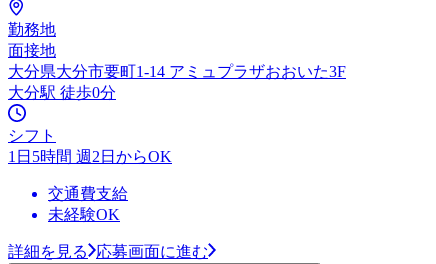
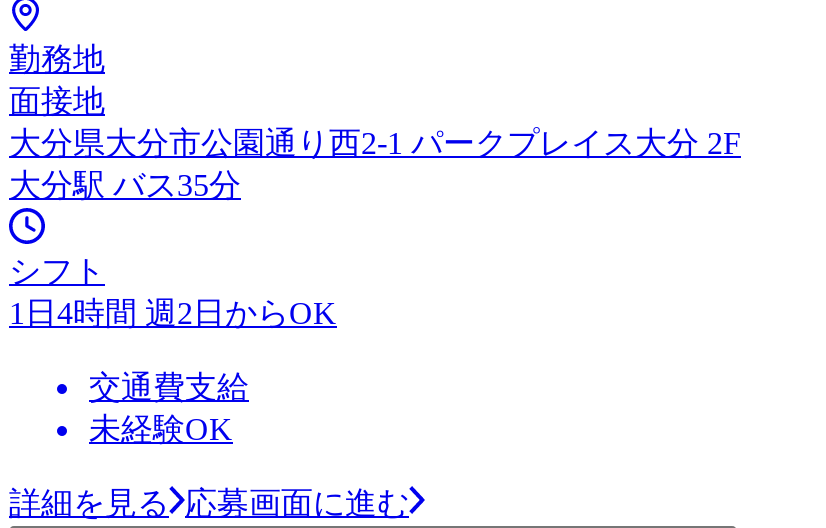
[8,63,346,101] 大分県大分市要町1-14 アミュプラザおおいた3F | 大分駅 徒歩0分 -> [9,126,741,202] 大分県大分市公園通り西2-1 パークプレイス大分 2F | 大分駅 バス35分
[8,148,172,165] 1日5時間 週2日からOK -> [9,296,337,330] 1日4時間 週2日からOK

